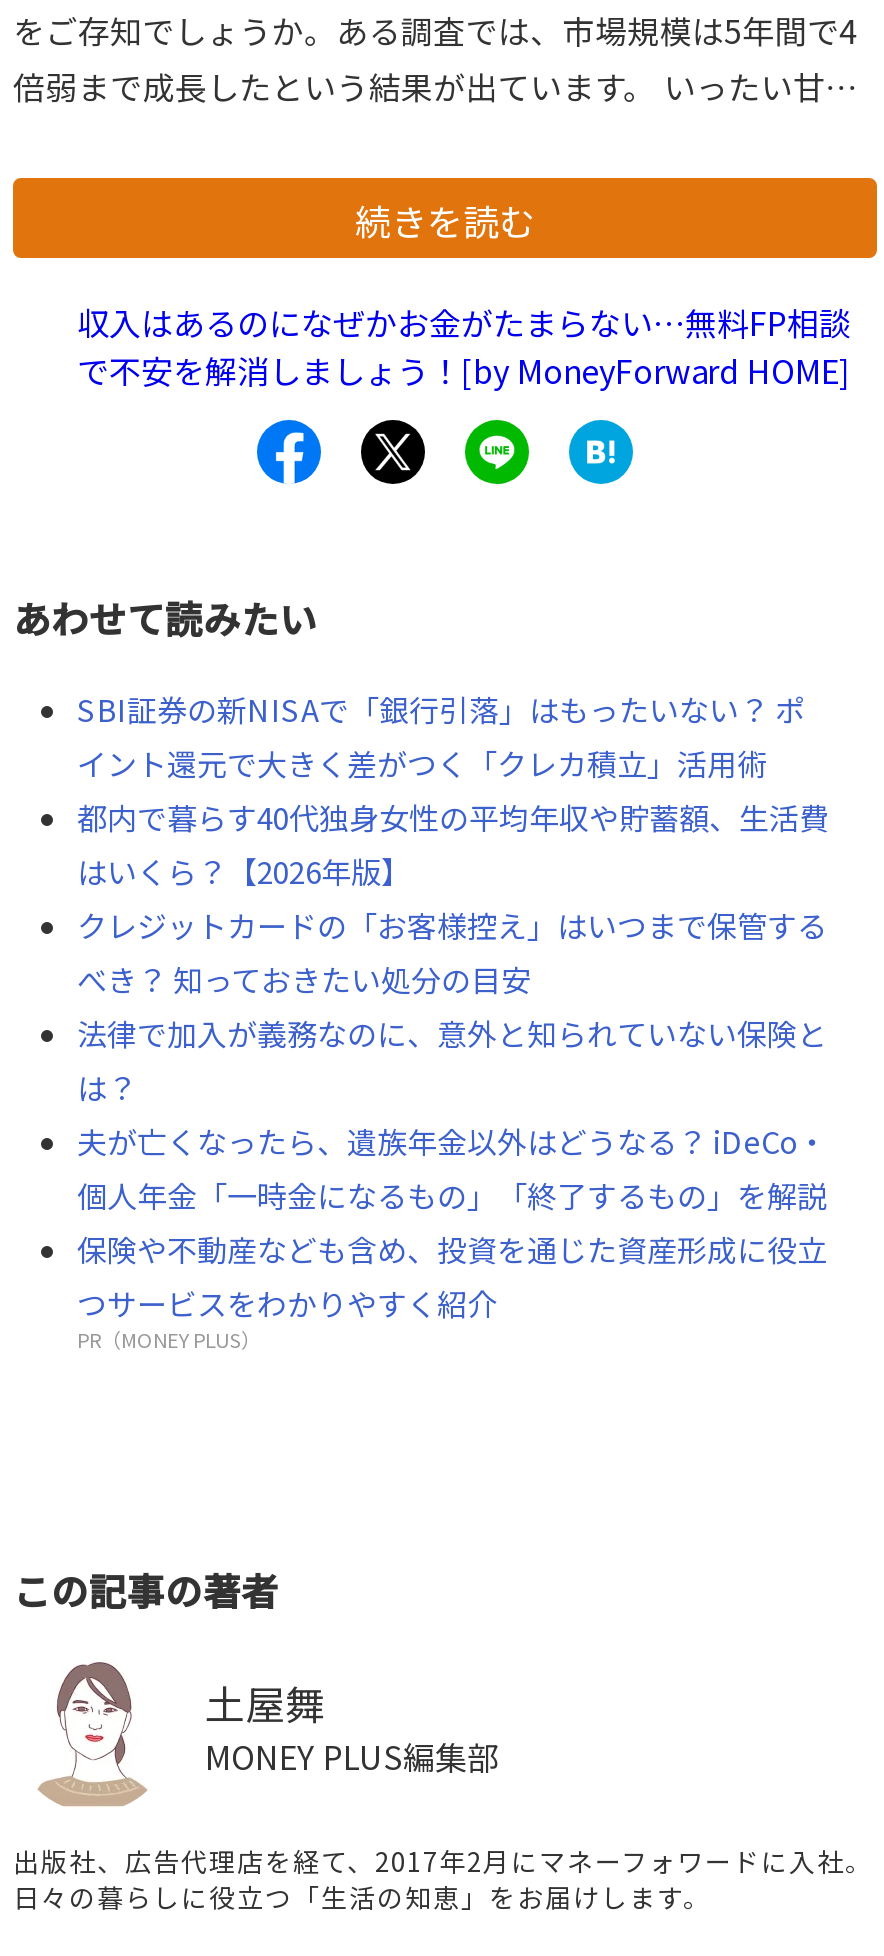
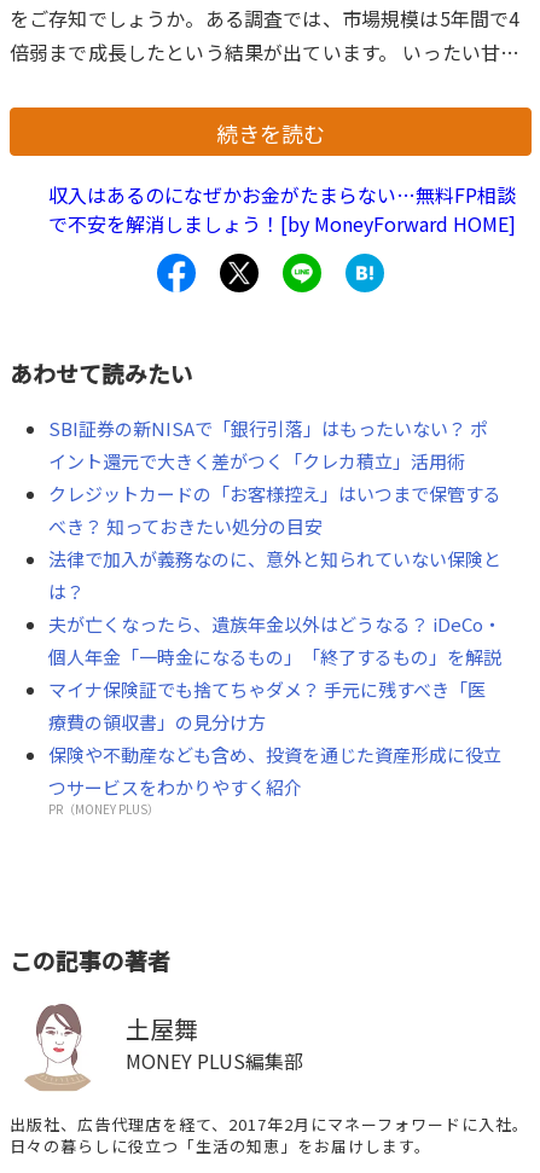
[77,795,829,891] 都内で暮らす40代独身女性の平均年収や貯蓄額、生活費 | はいくら？【2026年版】 -> none
moved [77,903,827,1215] -> [48,480,501,669]: クレジットカードの「お客様控え」はいつまで保管する | べき？ 知っておきたい処分の目安 | 法律で加入が義務なのに、意外と知られていない保険と | は？ | 夫が亡くなったら、遺族年金以外はどうなる？ iDeCo・ | 個人年金「一時金になるもの」「終了するもの」を解説
none -> [48,676,486,734] マイナ保険証でも捨てちゃダメ？ 手元に残すべき「医 | 療費の領収書」の見分け方

